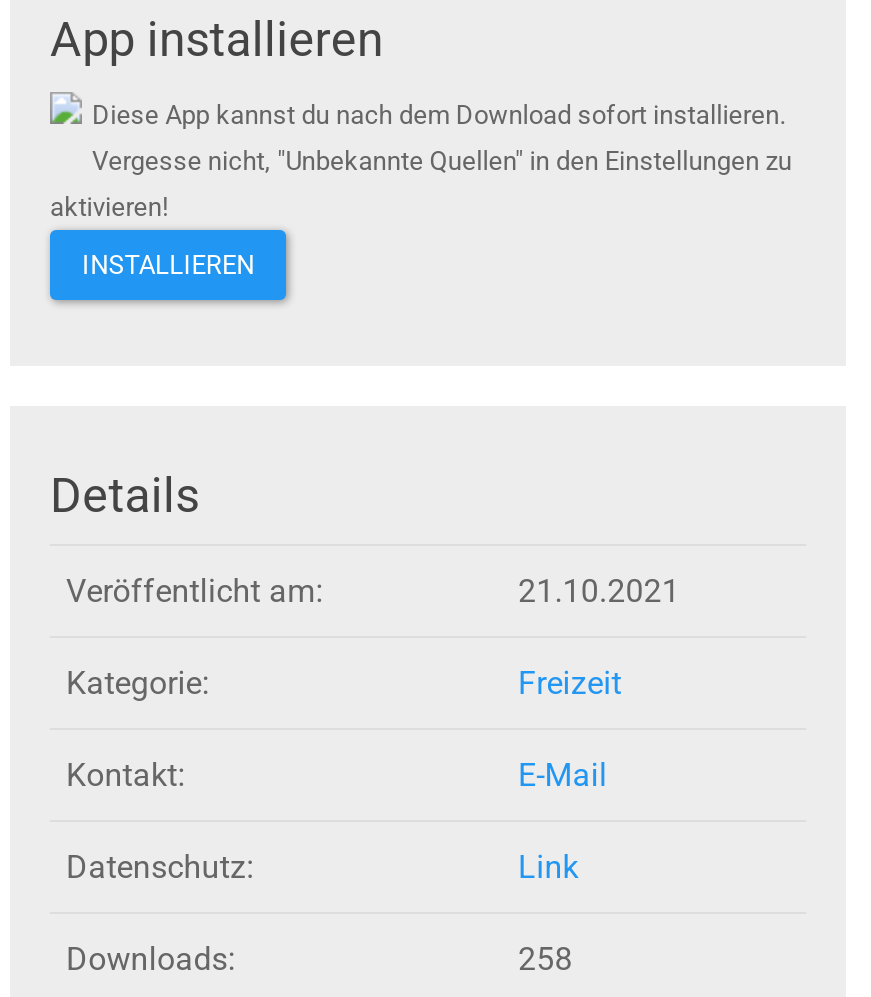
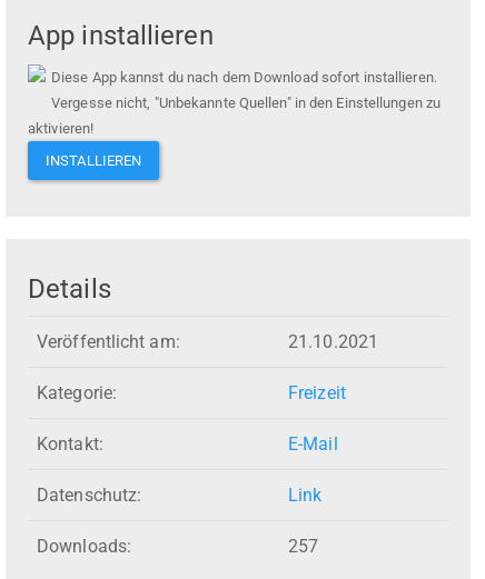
[518,940,573,978] 258 -> [288,536,318,557] 257

